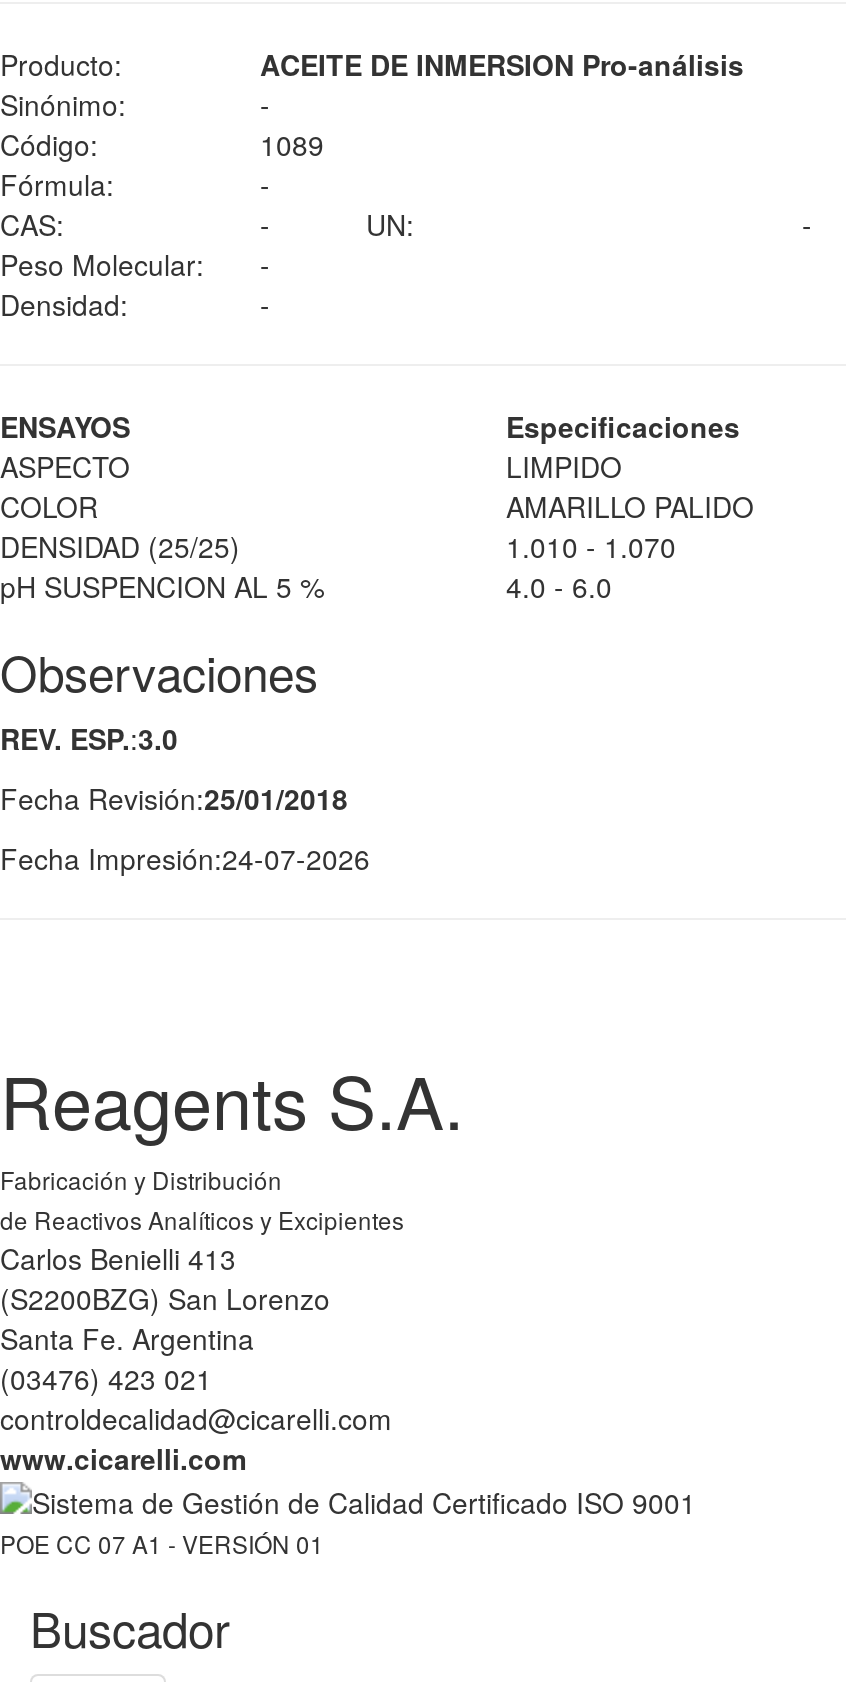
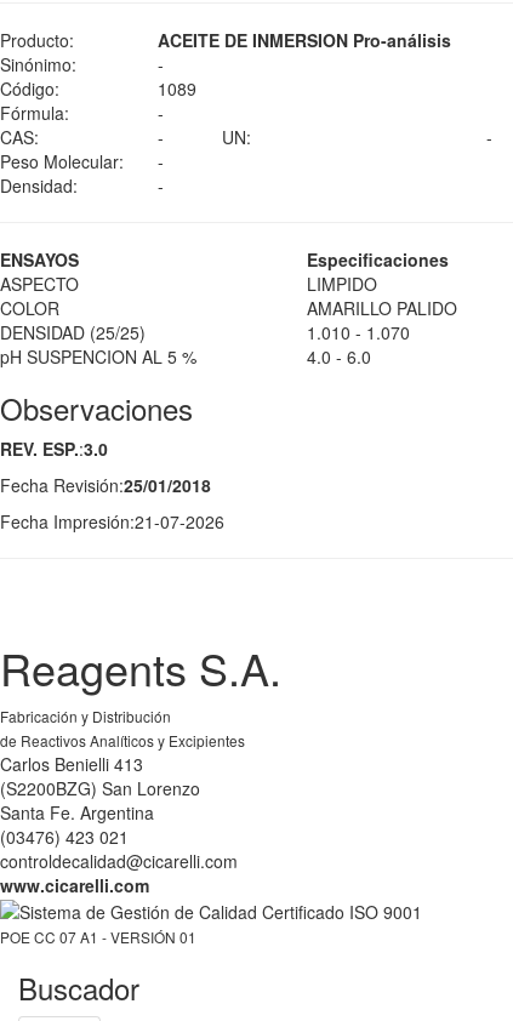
[0,837,370,877] Fecha Impresión:24-07-2026 -> [0,509,224,533] Fecha Impresión:21-07-2026

